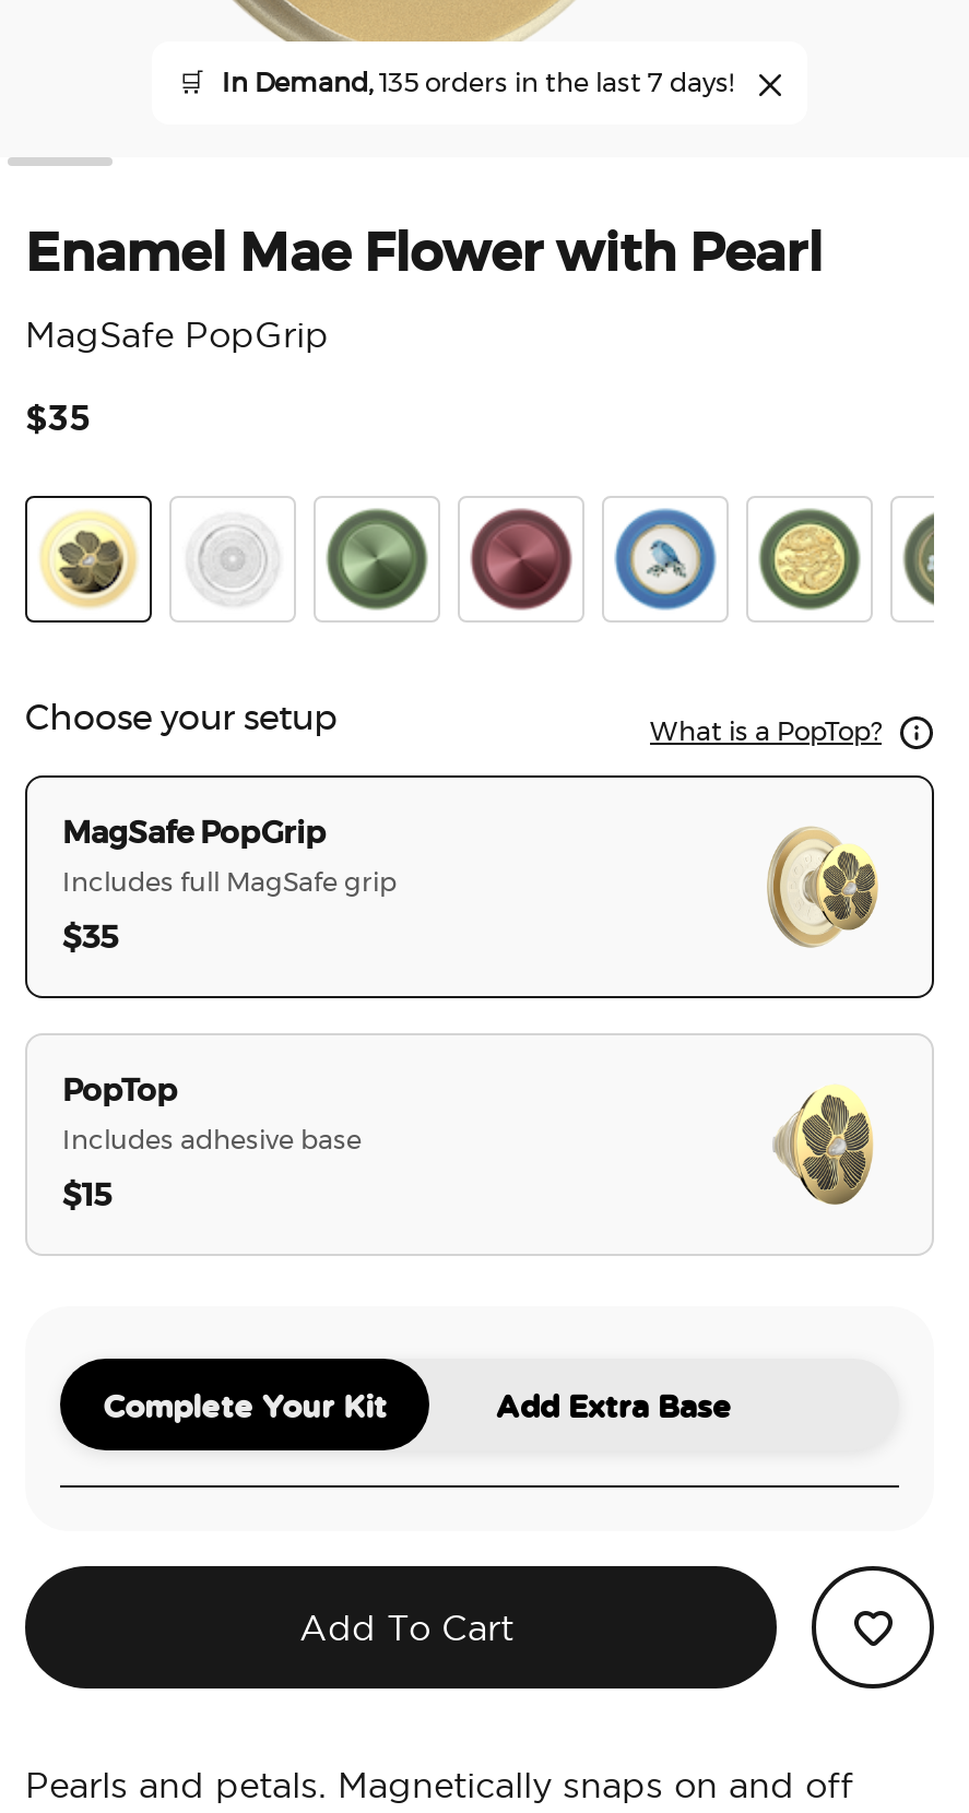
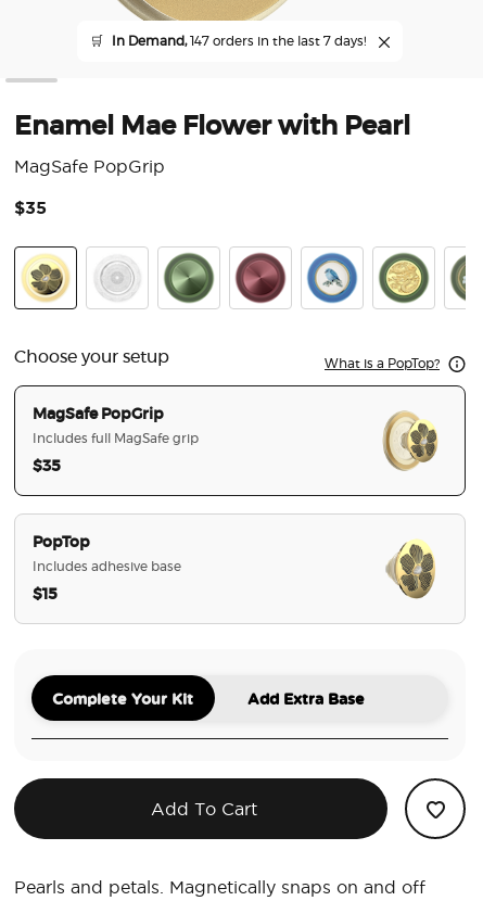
[222,70,733,96] In Demand, 135 orders in the last 7 days! -> [112,35,366,48] In Demand, 147 orders in the last 7 days!

